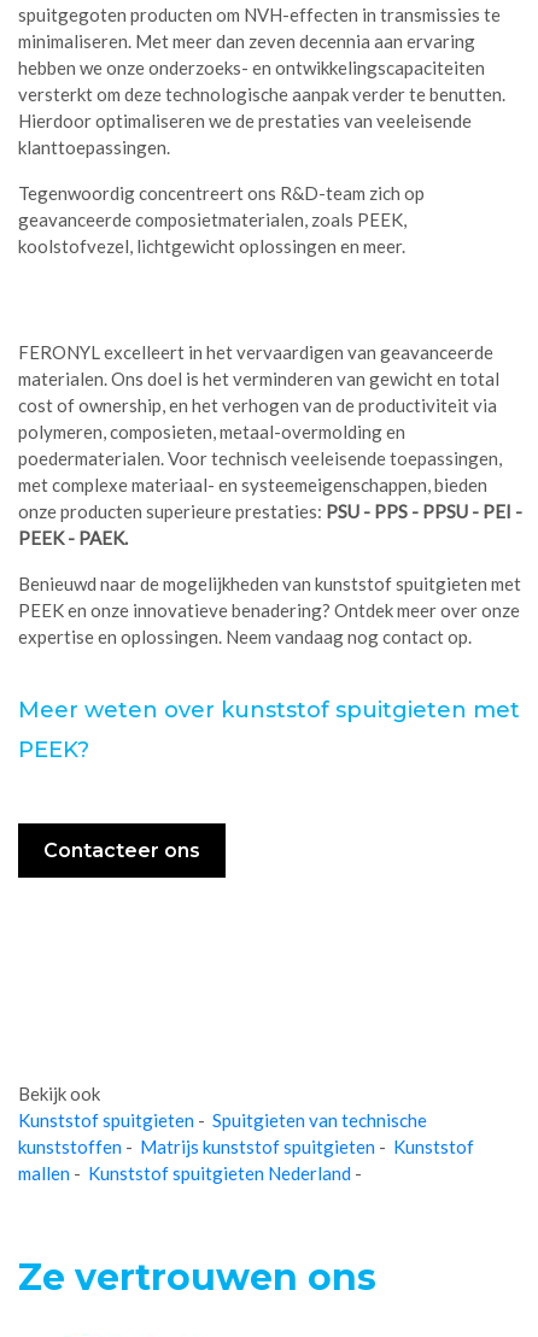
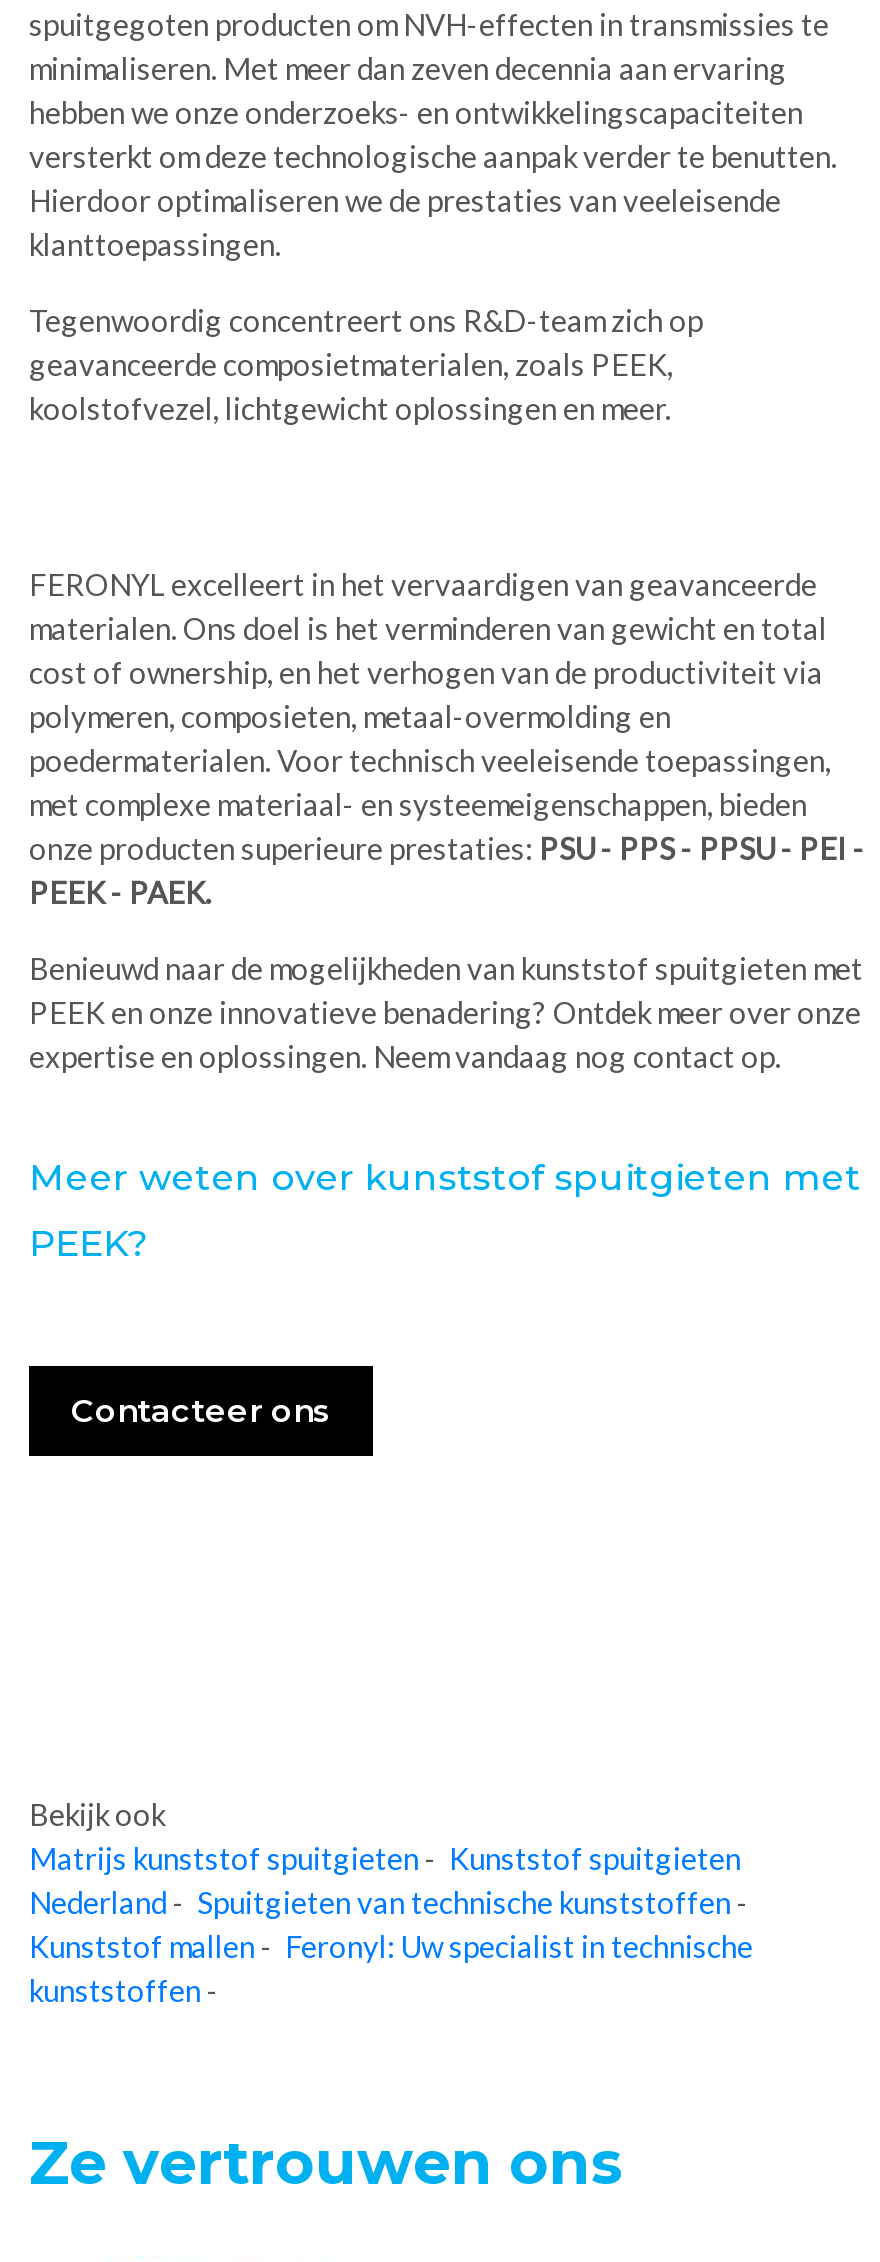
[18,1110,474,1184] Kunststof spuitgieten - Spuitgieten van technische | kunststoffen - Matrijs kunststof spuitgieten - Kunststof | mallen - Kunststof spuitgieten Nederland - -> [29,1841,755,2009] Matrijs kunststof spuitgieten - Kunststof spuitgieten | Nederland - Spuitgieten van technische kunststoffen - | Kunststof mallen - Feronyl: Uw specialist in technische | kunststoffen -

